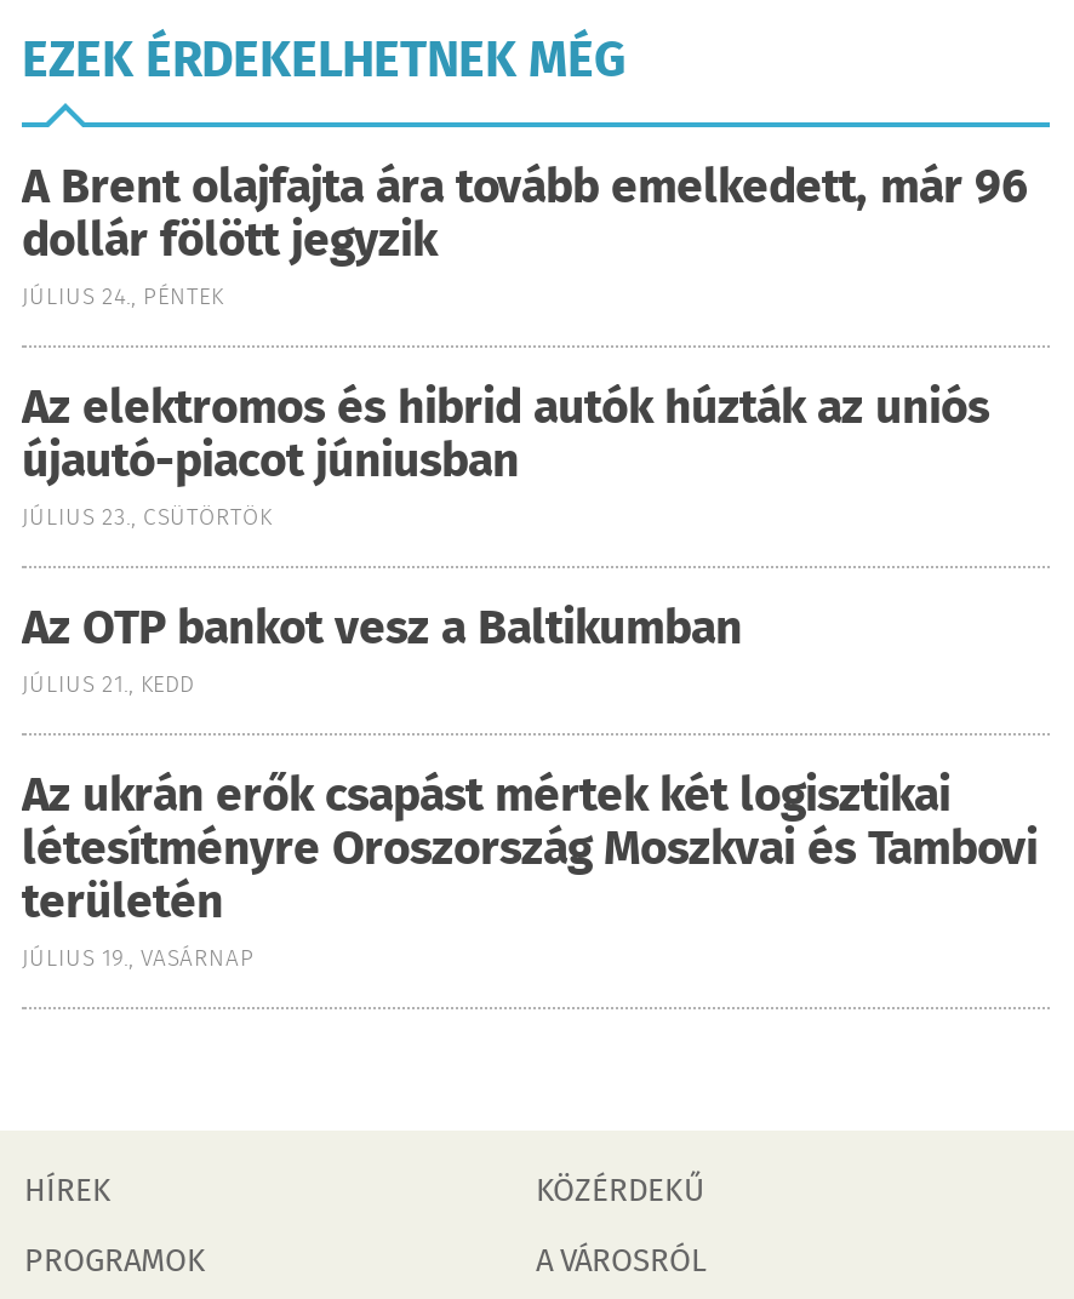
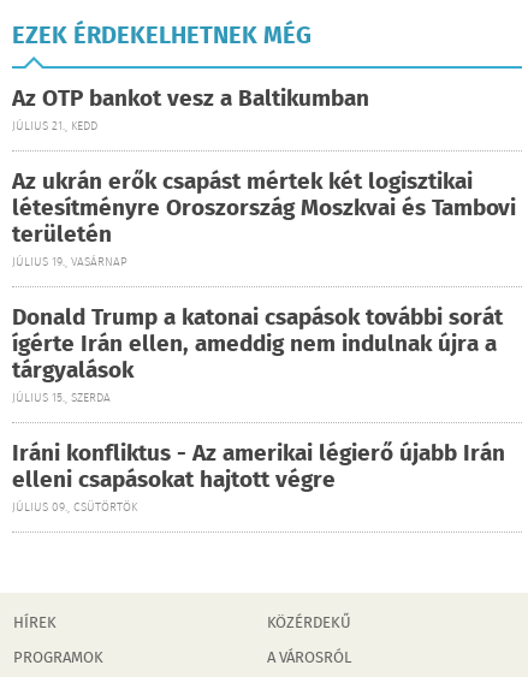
[22,154,1028,537] A Brent olajfajta ára tovább emelkedett, már 96 | dollár fölött jegyzik | JÚLIUS 24., PÉNTEK | Az elektromos és hibrid autók húzták az uniós | újautó-piacot júniusban | JÚLIUS 23., CSÜTÖRTÖK -> none
moved [22,595,1038,978] -> [12,82,516,272]: Az OTP bankot vesz a Baltikumban | JÚLIUS 21., KEDD | Az ukrán erők csapást mértek két logisztikai | létesítményre Oroszország Moszkvai és Tambovi | területén | JÚLIUS 19., VASÁRNAP
none -> [12,301,505,517] Donald Trump a katonai csapások további sorát | ígérte Irán ellen, ameddig nem indulnak újra a | tárgyalások | JÚLIUS 15., SZERDA | Iráni konfliktus - Az amerikai légierő újabb Irán | elleni csapásokat hajtott végre | JÚLIUS 09., CSÜTÖRTÖK

